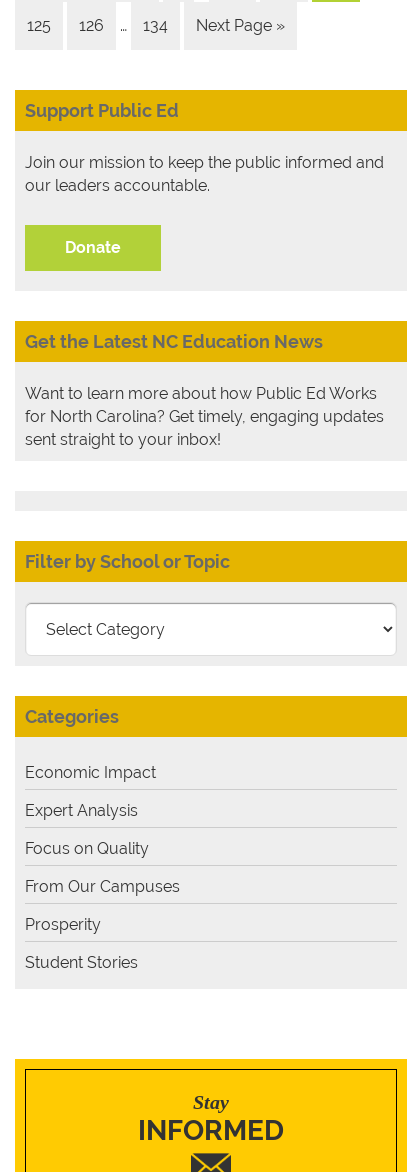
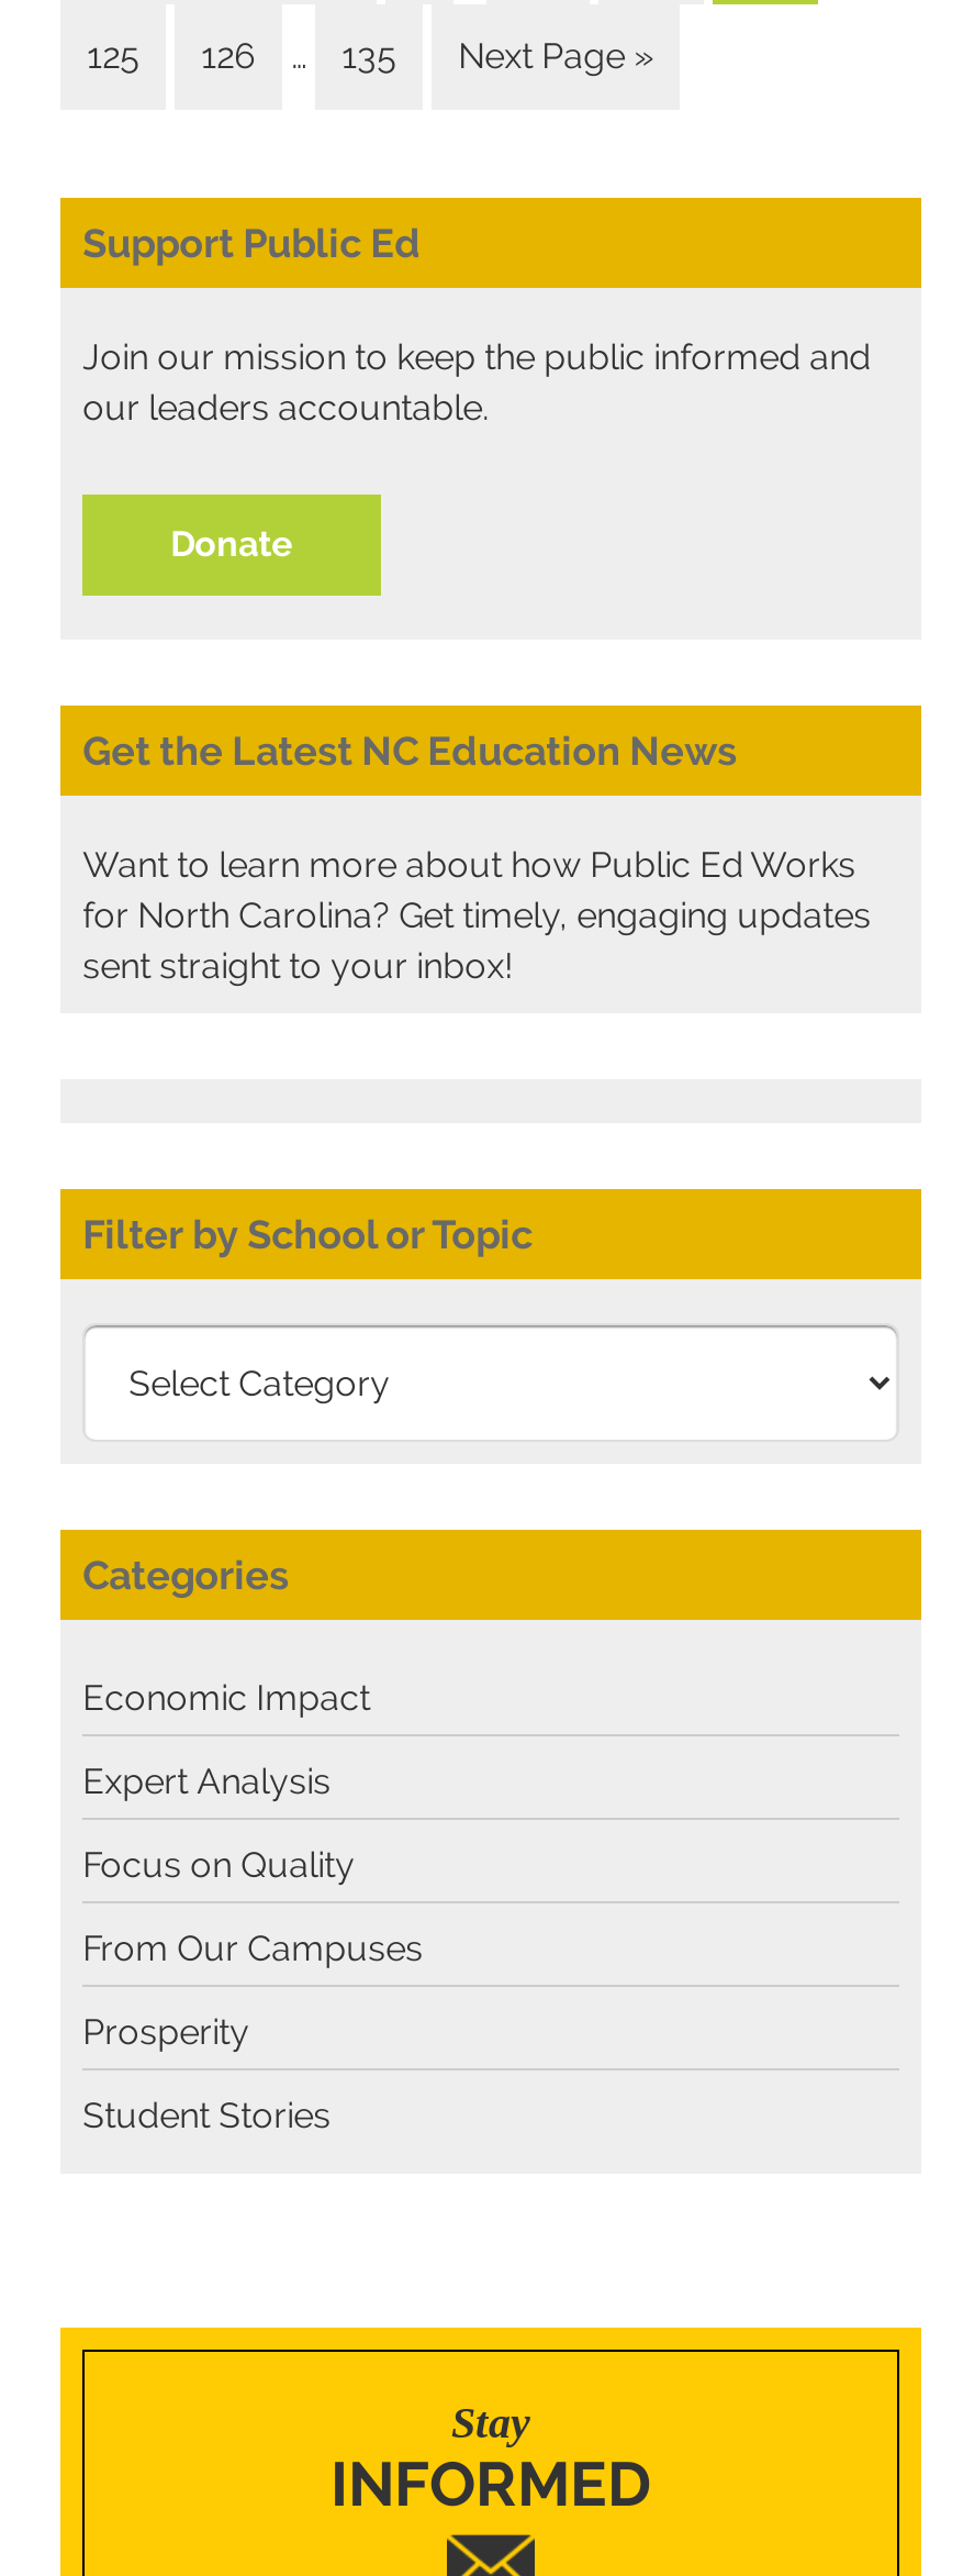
[143,16,168,35] 134 -> [342,35,397,77] 135

